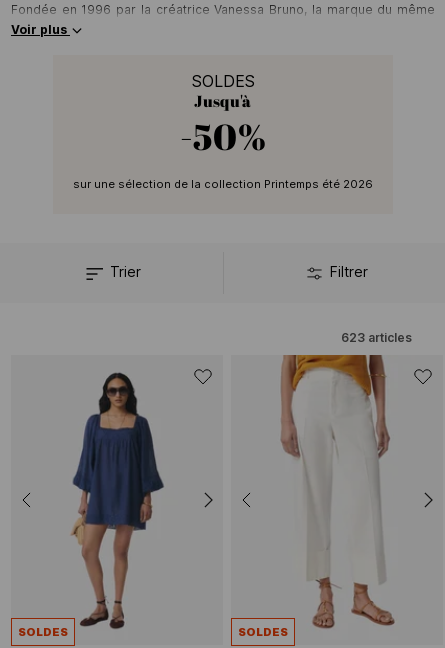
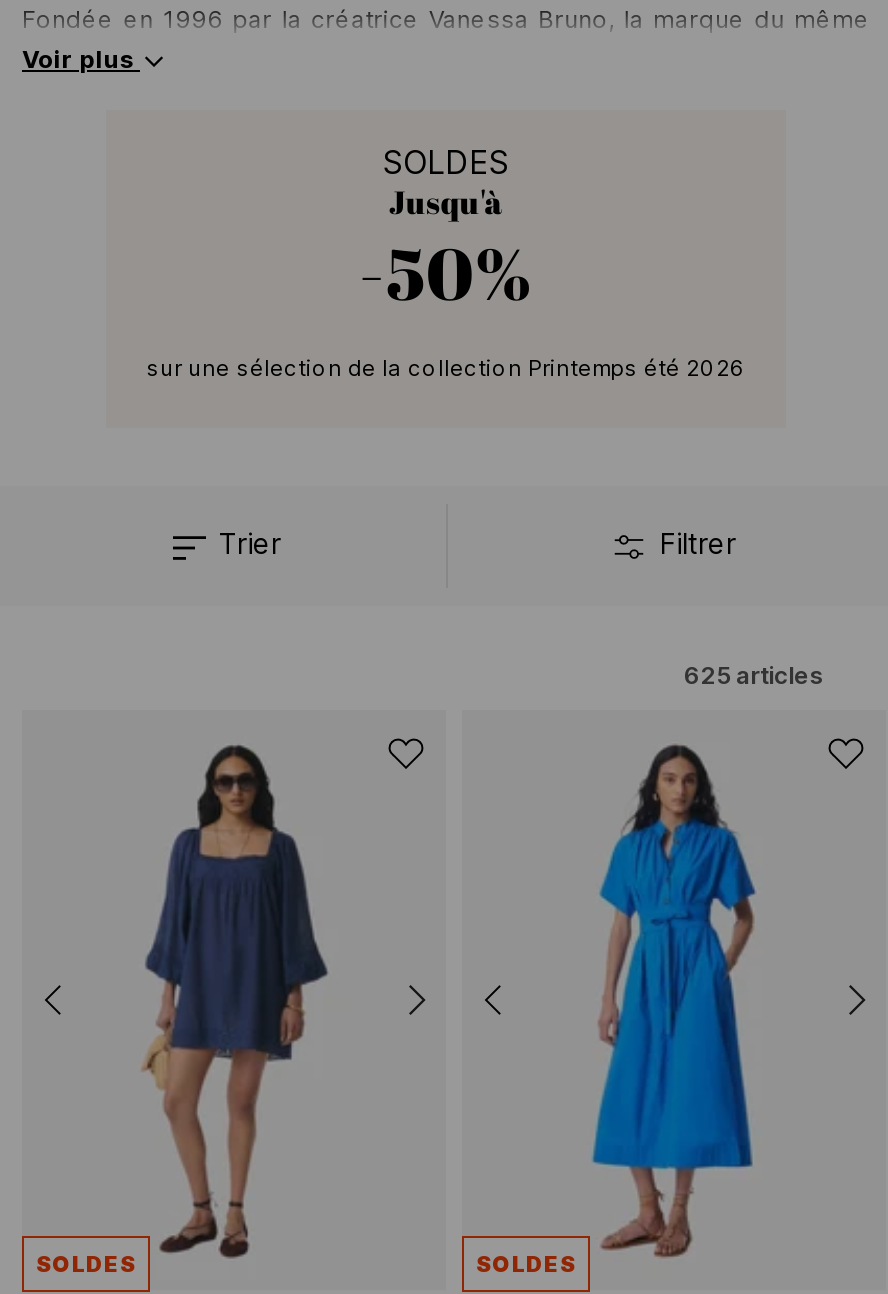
[341,330,412,345] 623 articles -> [684,660,824,690] 625 articles
[280,354,395,629] [image] -> [562,710,788,1258] [image]

